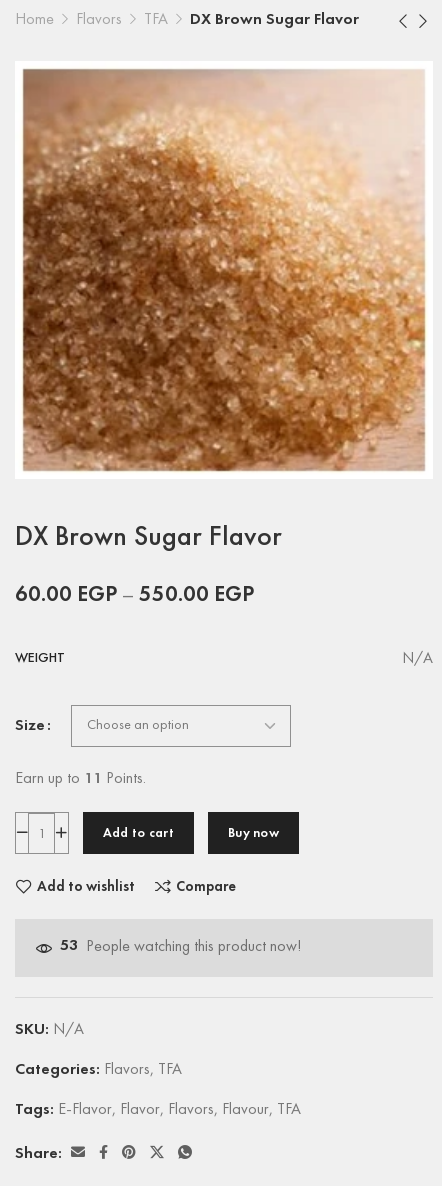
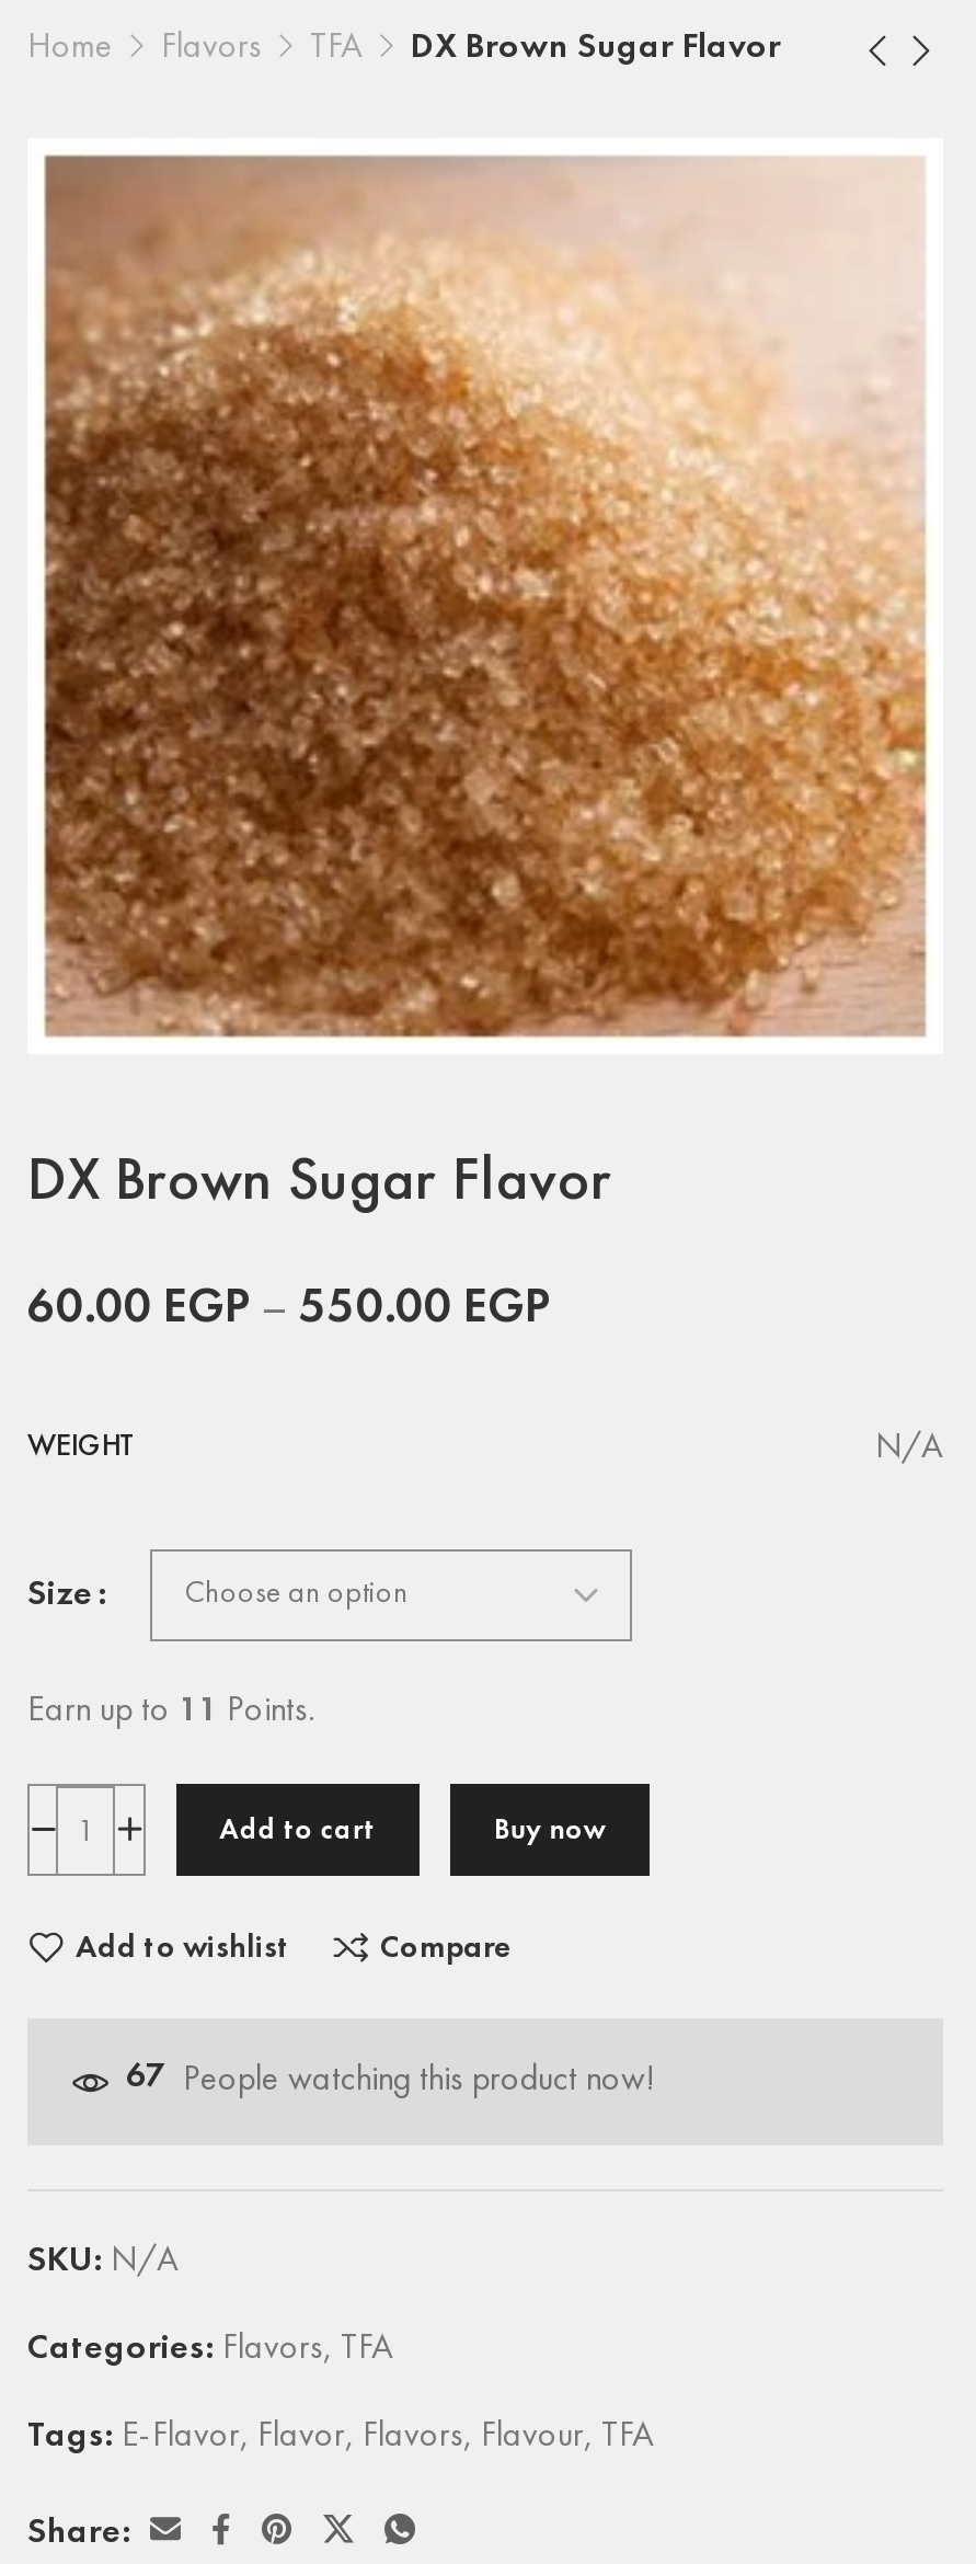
[60,938,301,955] 53 People watching this product now! -> [126,2060,654,2098] 67 People watching this product now!

